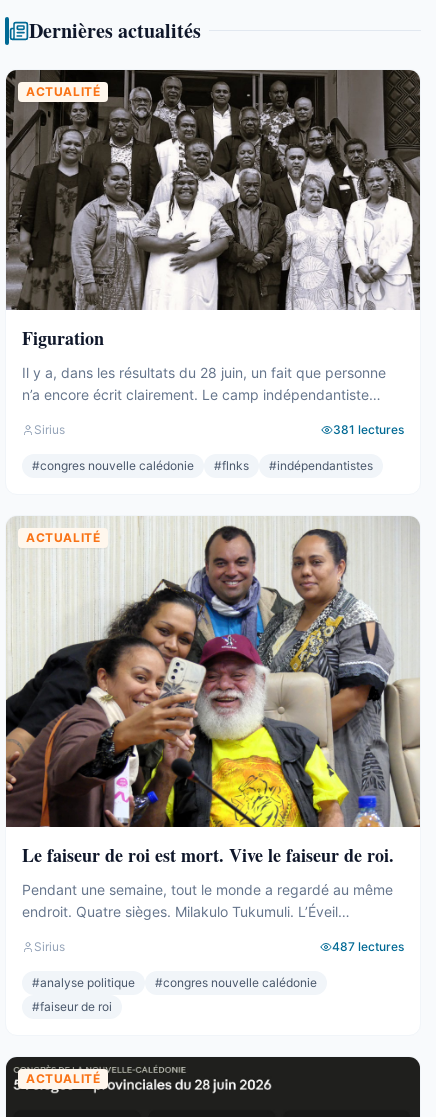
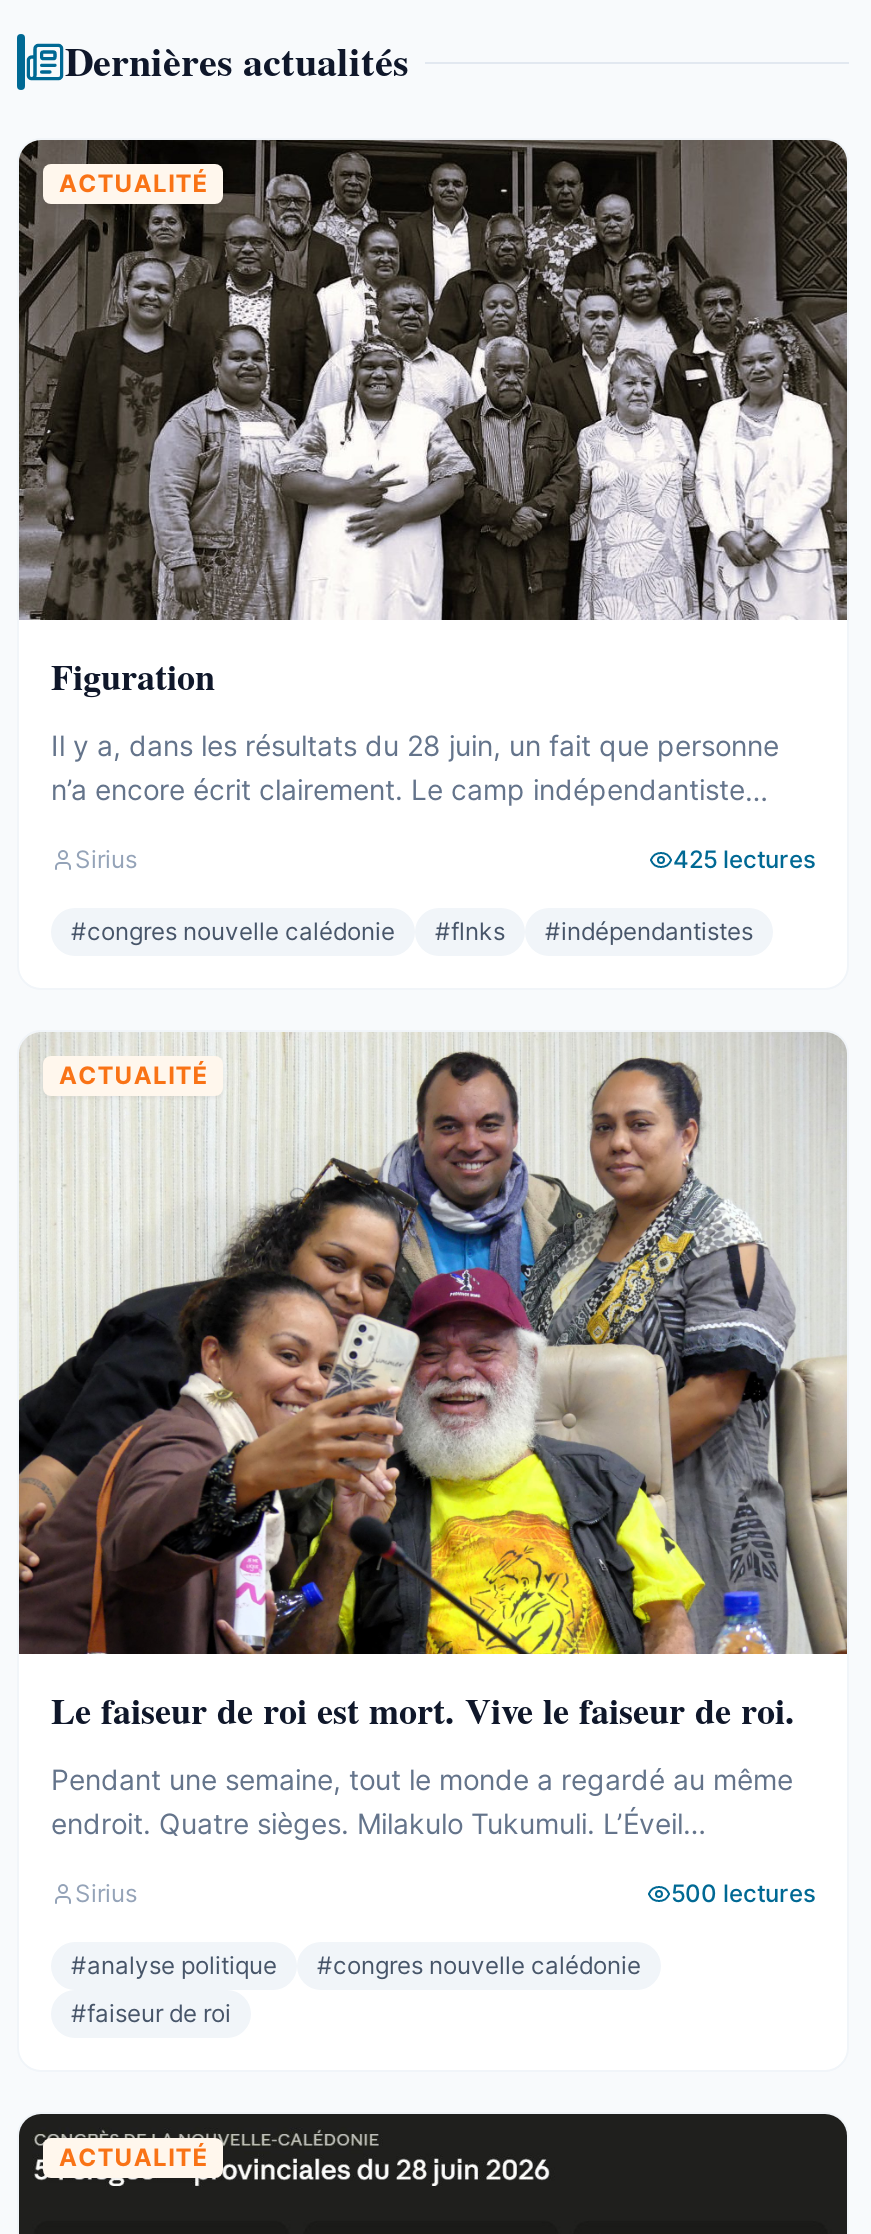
[333,422,404,437] 381 lectures -> [673,844,815,874] 425 lectures
[332,939,404,954] 487 lectures -> [671,1877,815,1907] 500 lectures

